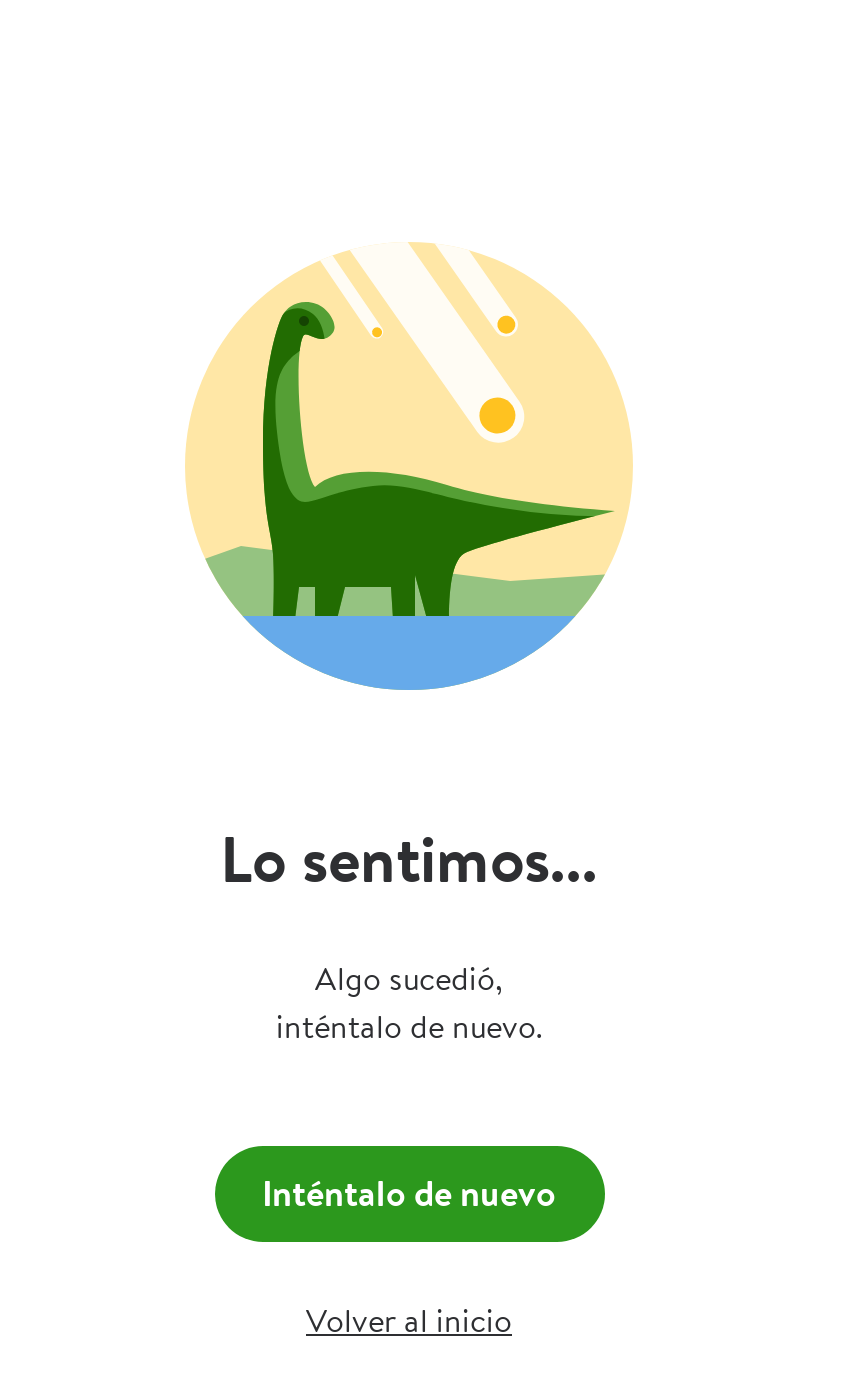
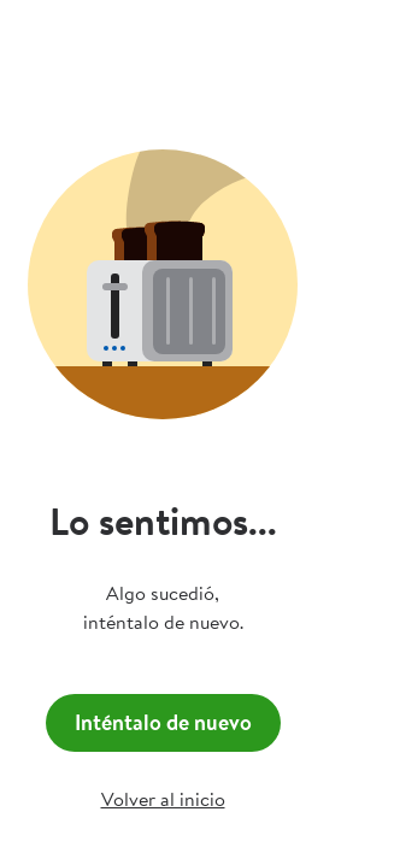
[205,244,613,692] [image] -> [41,149,282,420] [image]

